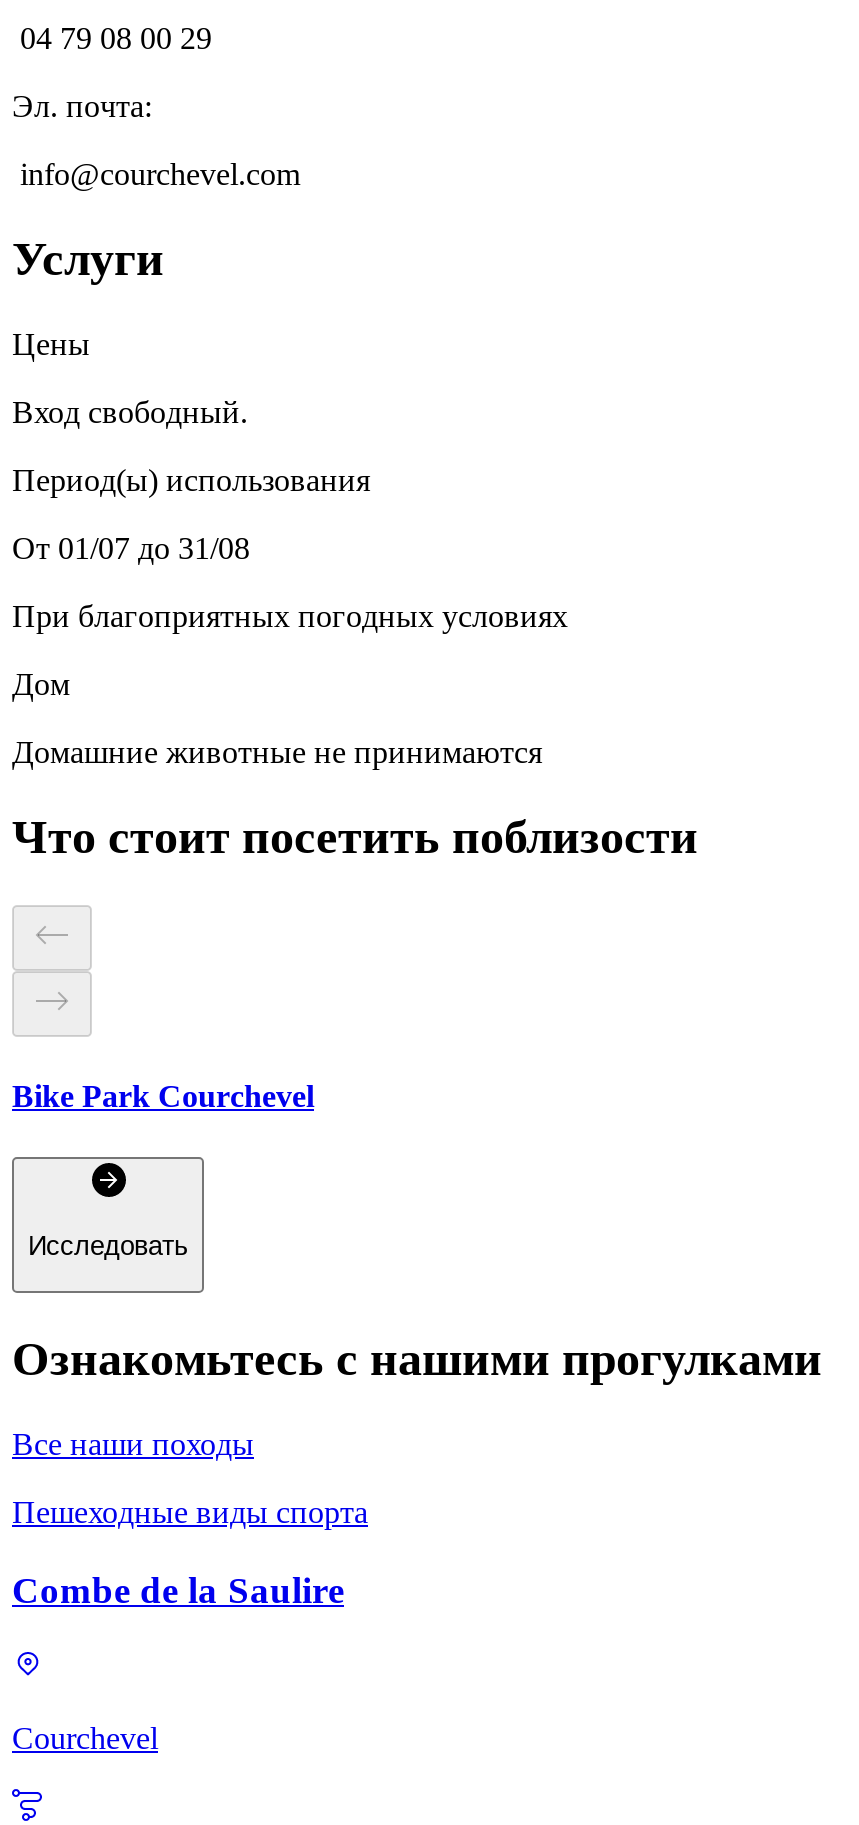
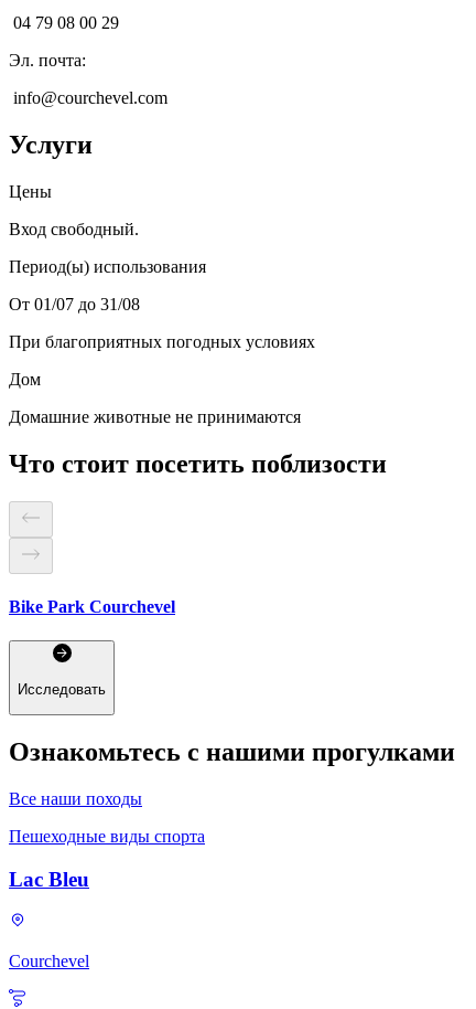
[12,1568,344,1610] Combe de la Saulire -> [9,867,89,891] Lac Bleu

